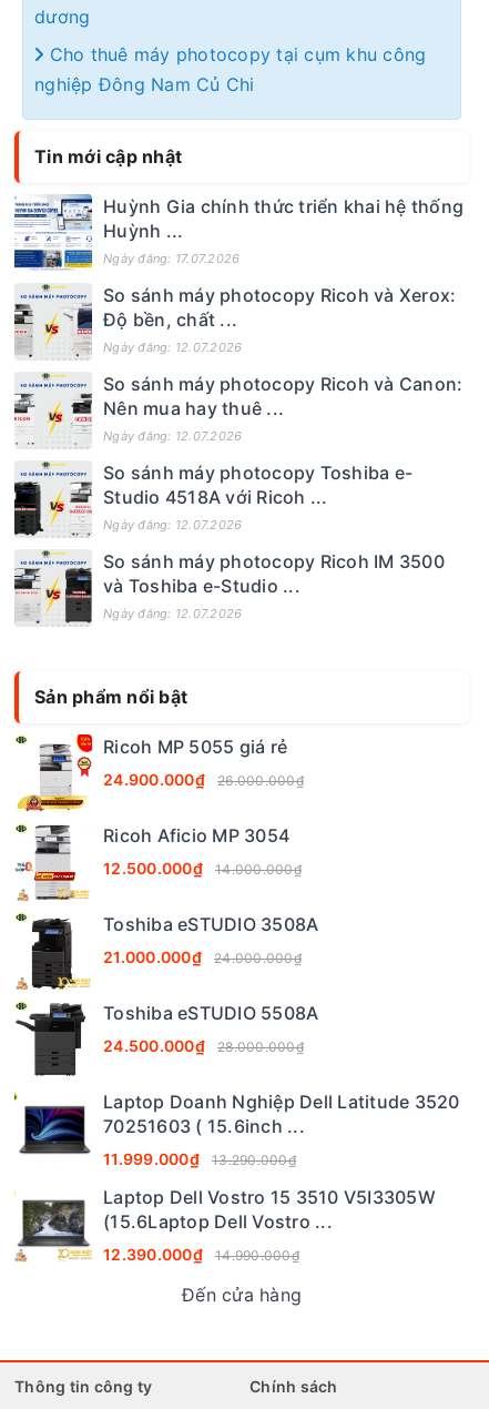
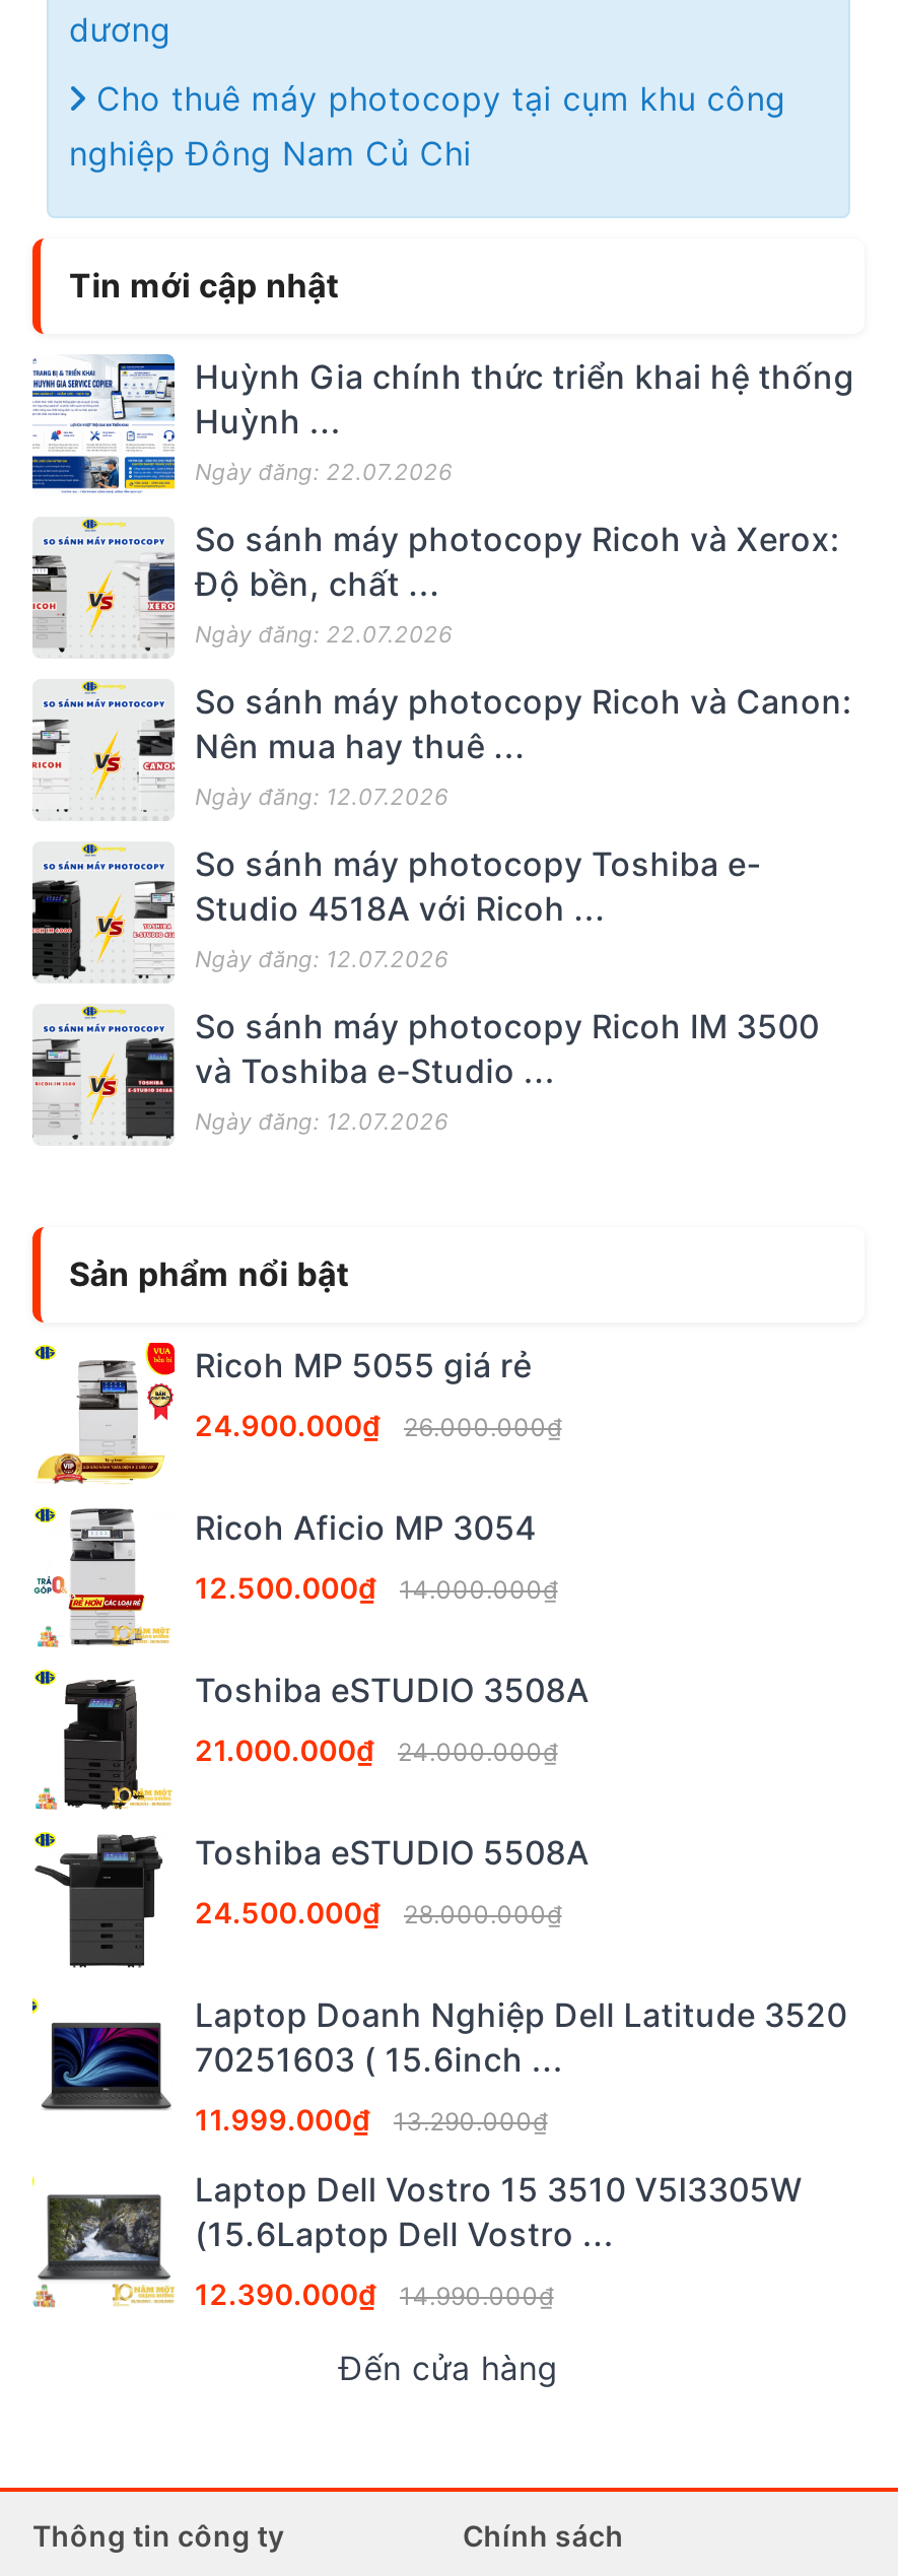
[103,251,240,266] Ngày đăng: 17.07.2026 -> [195,458,453,487] Ngày đăng: 22.07.2026
[103,340,242,355] Ngày đăng: 12.07.2026 -> [195,621,453,649] Ngày đăng: 22.07.2026

